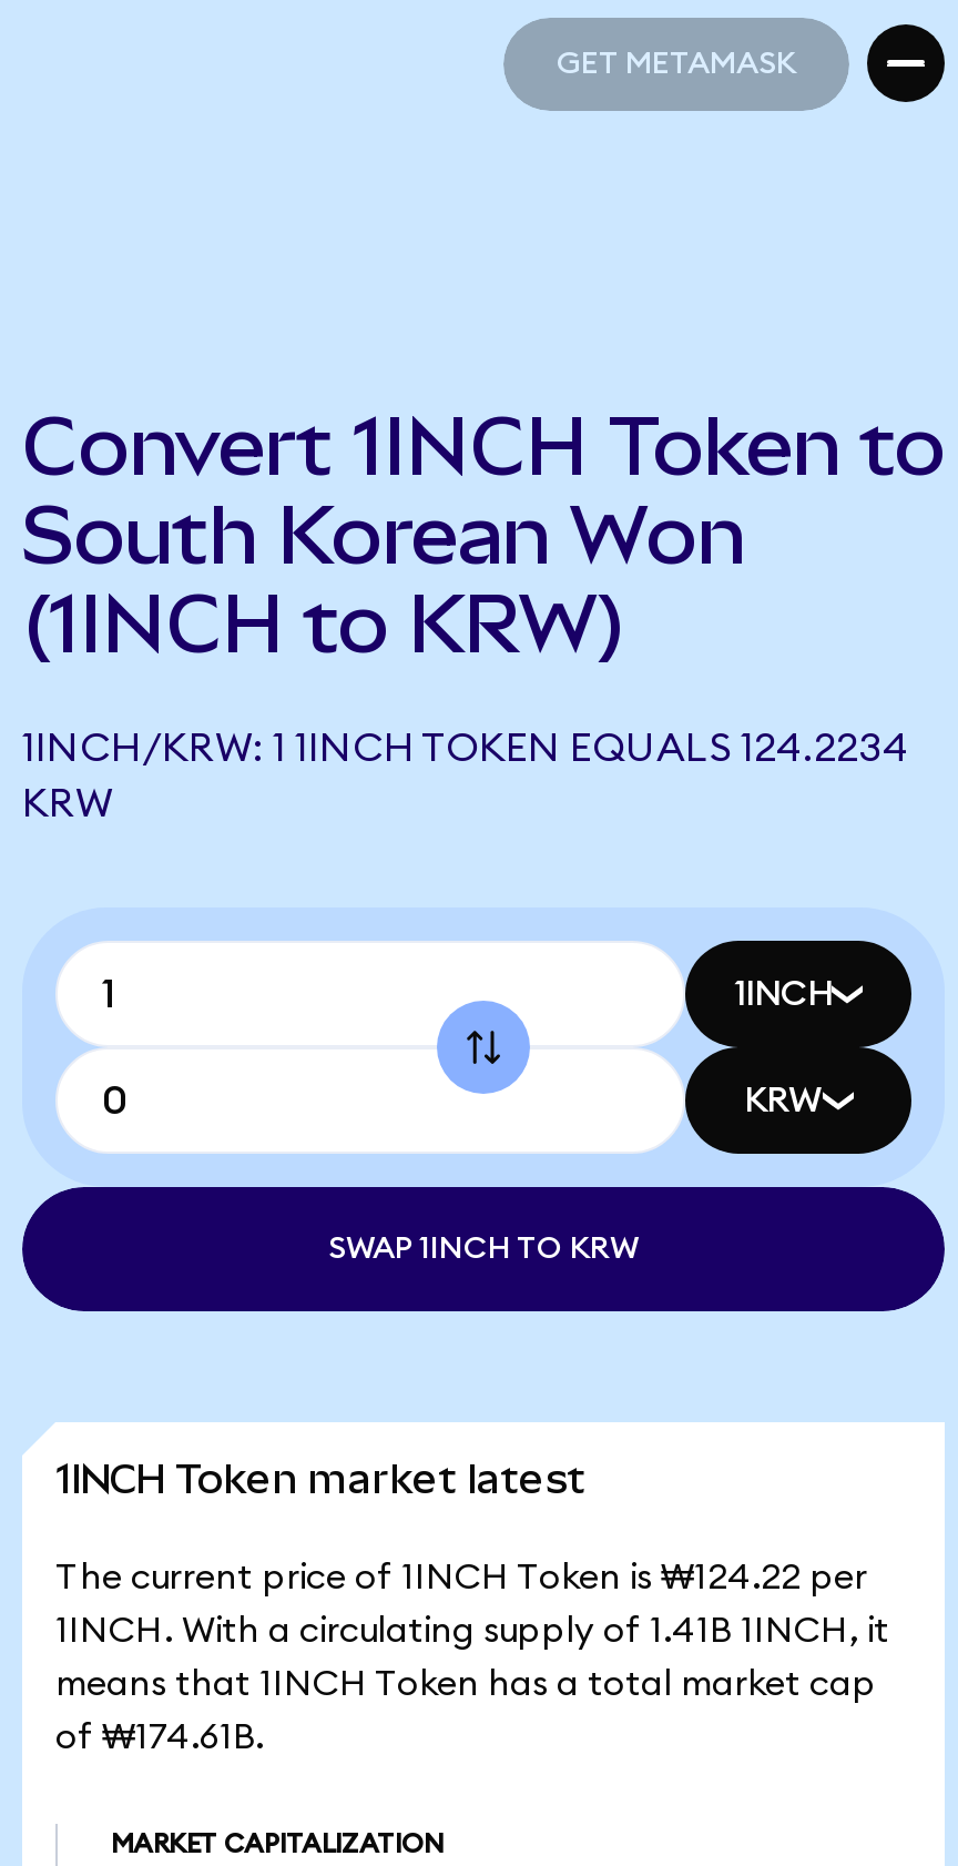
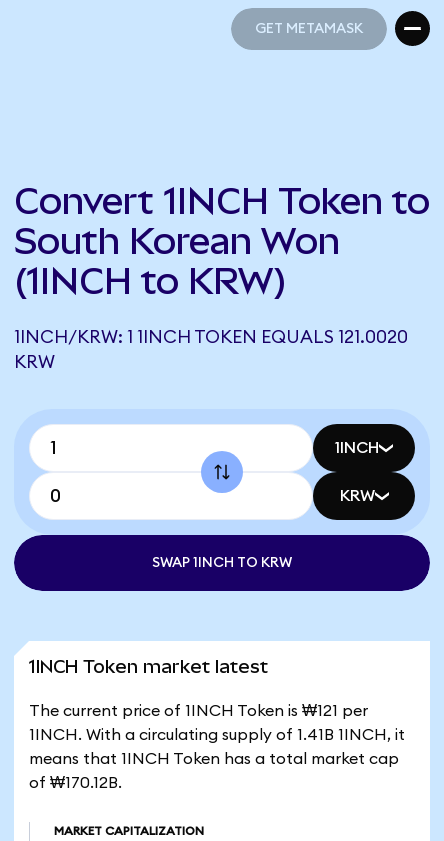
[22,728,909,768] 1INCH/KRW: 1 1INCH TOKEN EQUALS 124.2234 -> [14,328,408,346] 1INCH/KRW: 1 1INCH TOKEN EQUALS 121.0020
[55,1560,867,1595] The current price of 1INCH Token is ₩124.22 per -> [29,703,368,719] The current price of 1INCH Token is ₩121 per
[55,1720,264,1755] of ₩174.61B. -> [29,775,122,791] of ₩170.12B.

